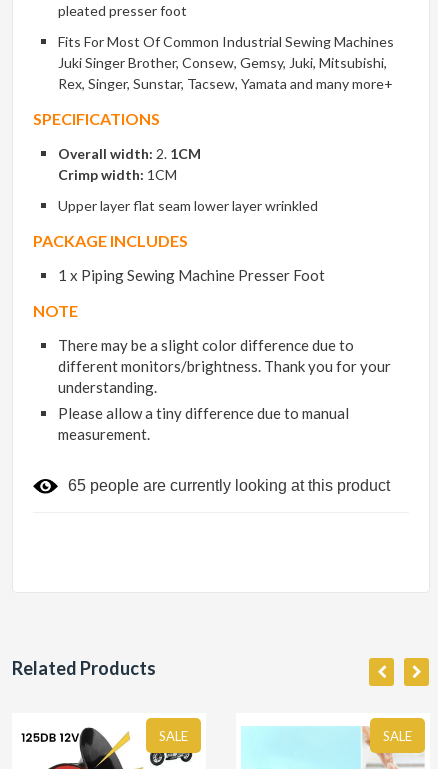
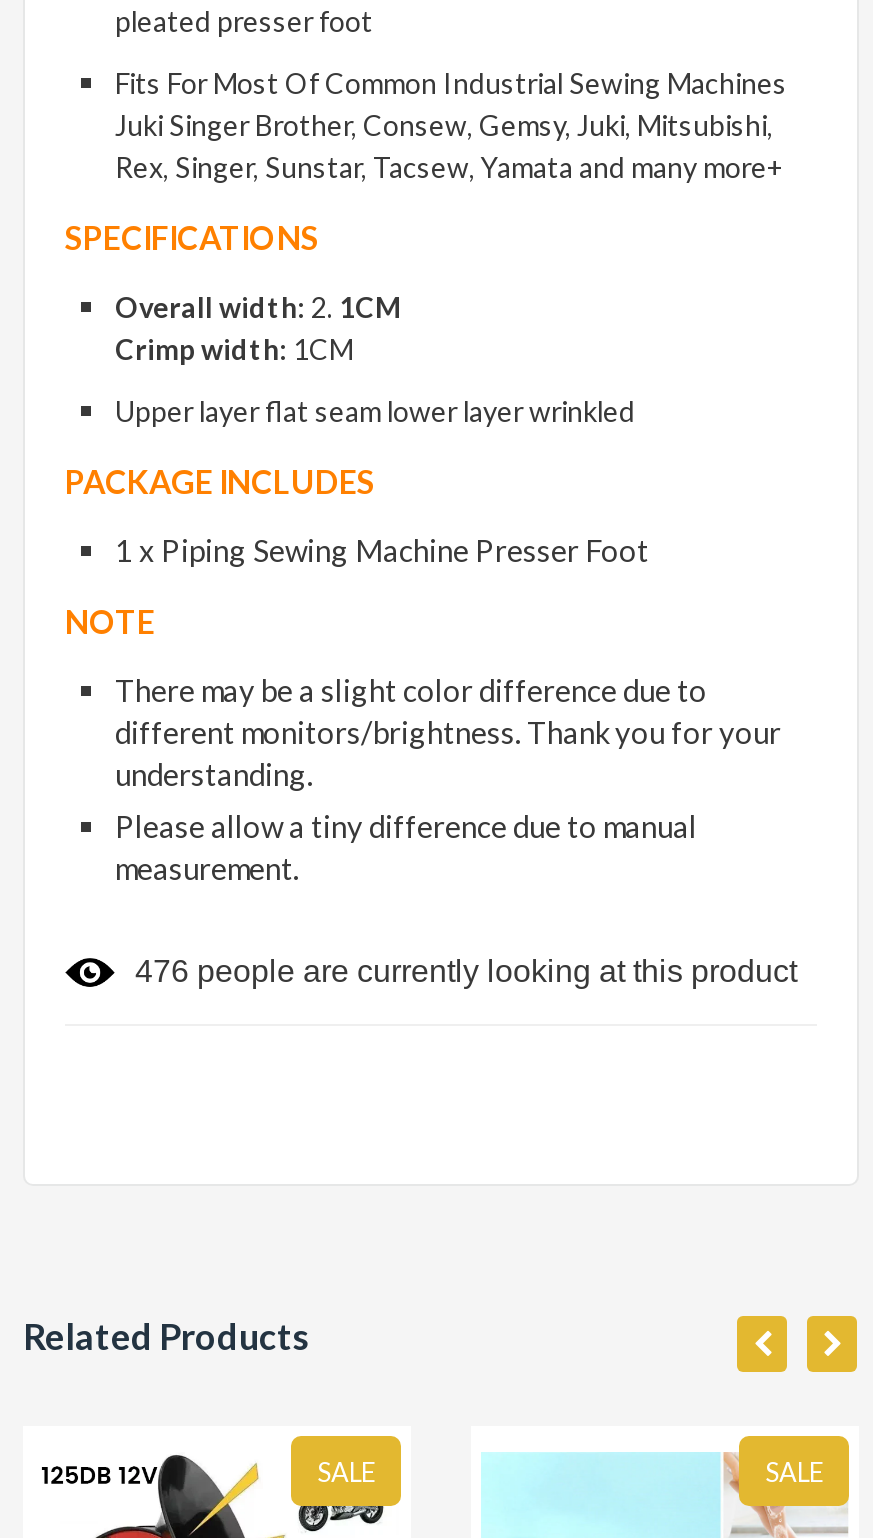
[68,477,390,494] 65 people are currently looking at this product -> [135,954,797,988] 476 people are currently looking at this product

